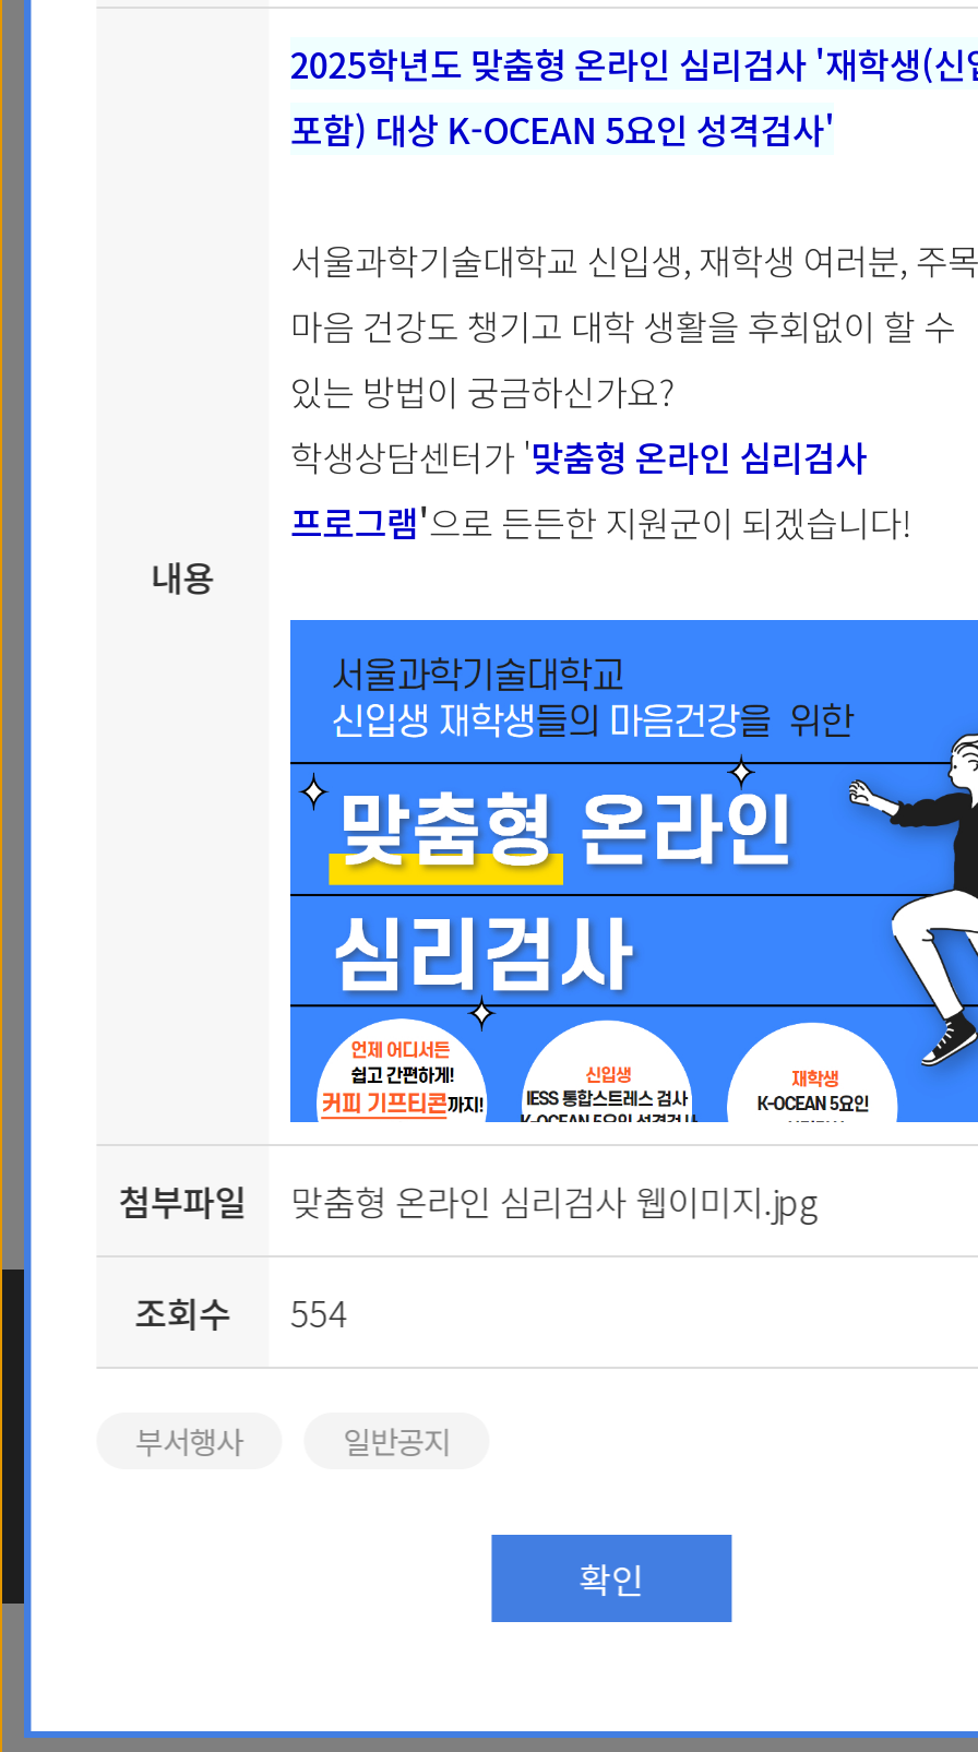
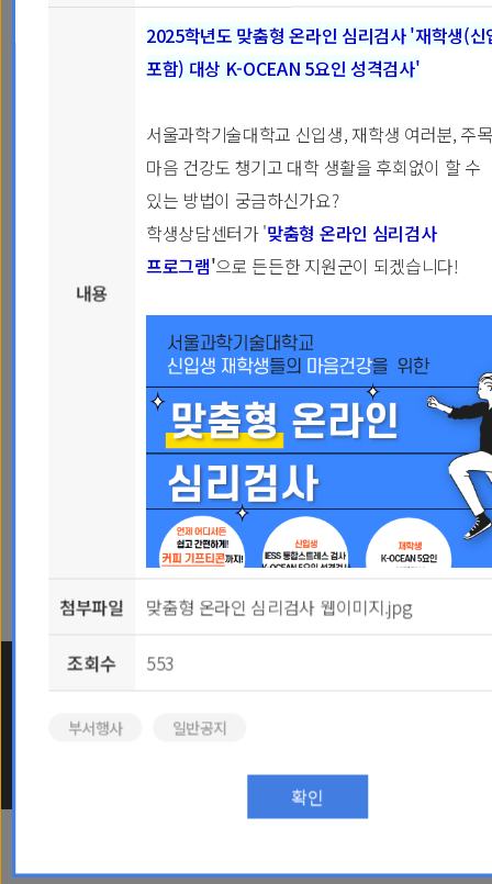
[135,1285,348,1337] 조회수 554 -> [68,649,175,675] 조회수 553

